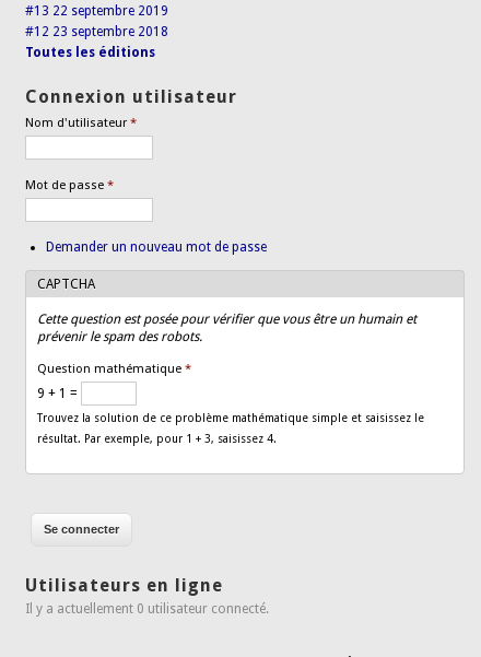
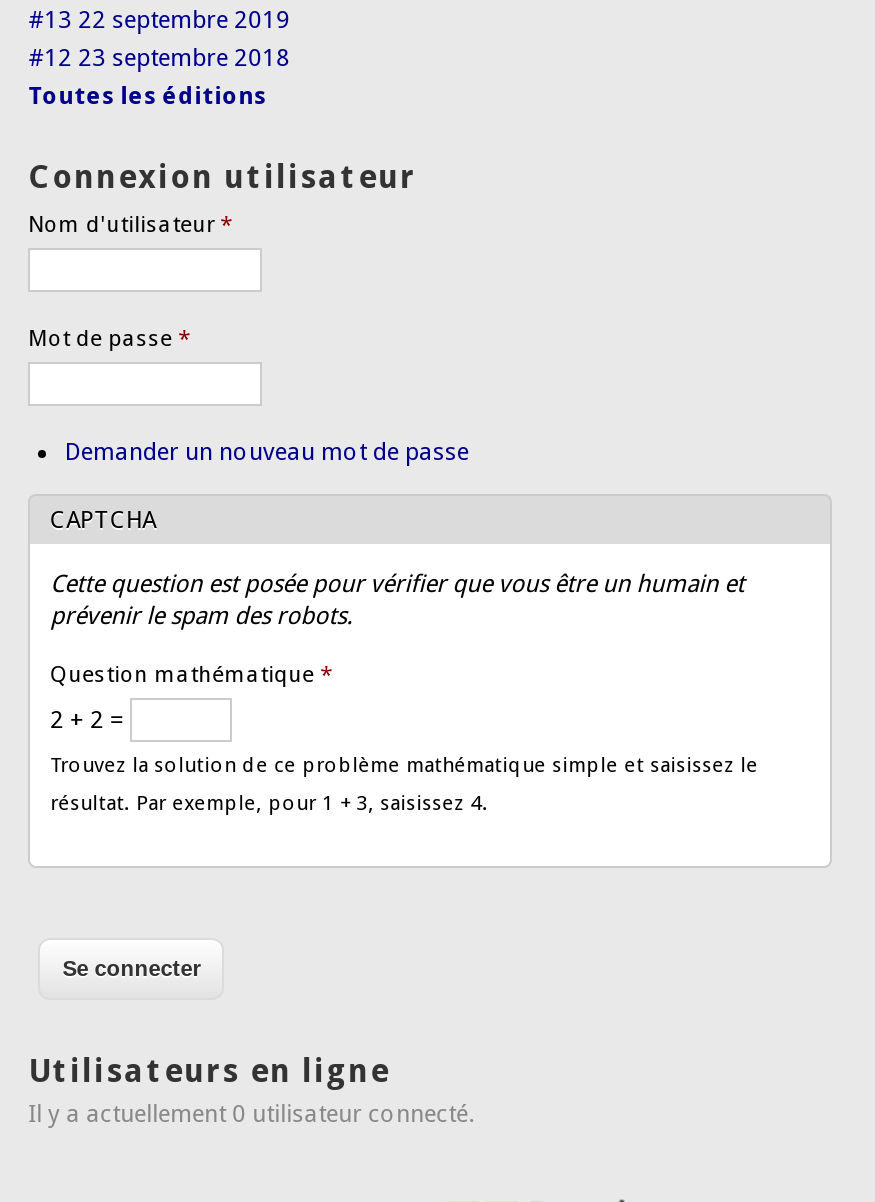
[37,386,81,402] 9 + 1 = -> [50,707,130,735] 2 + 2 =

